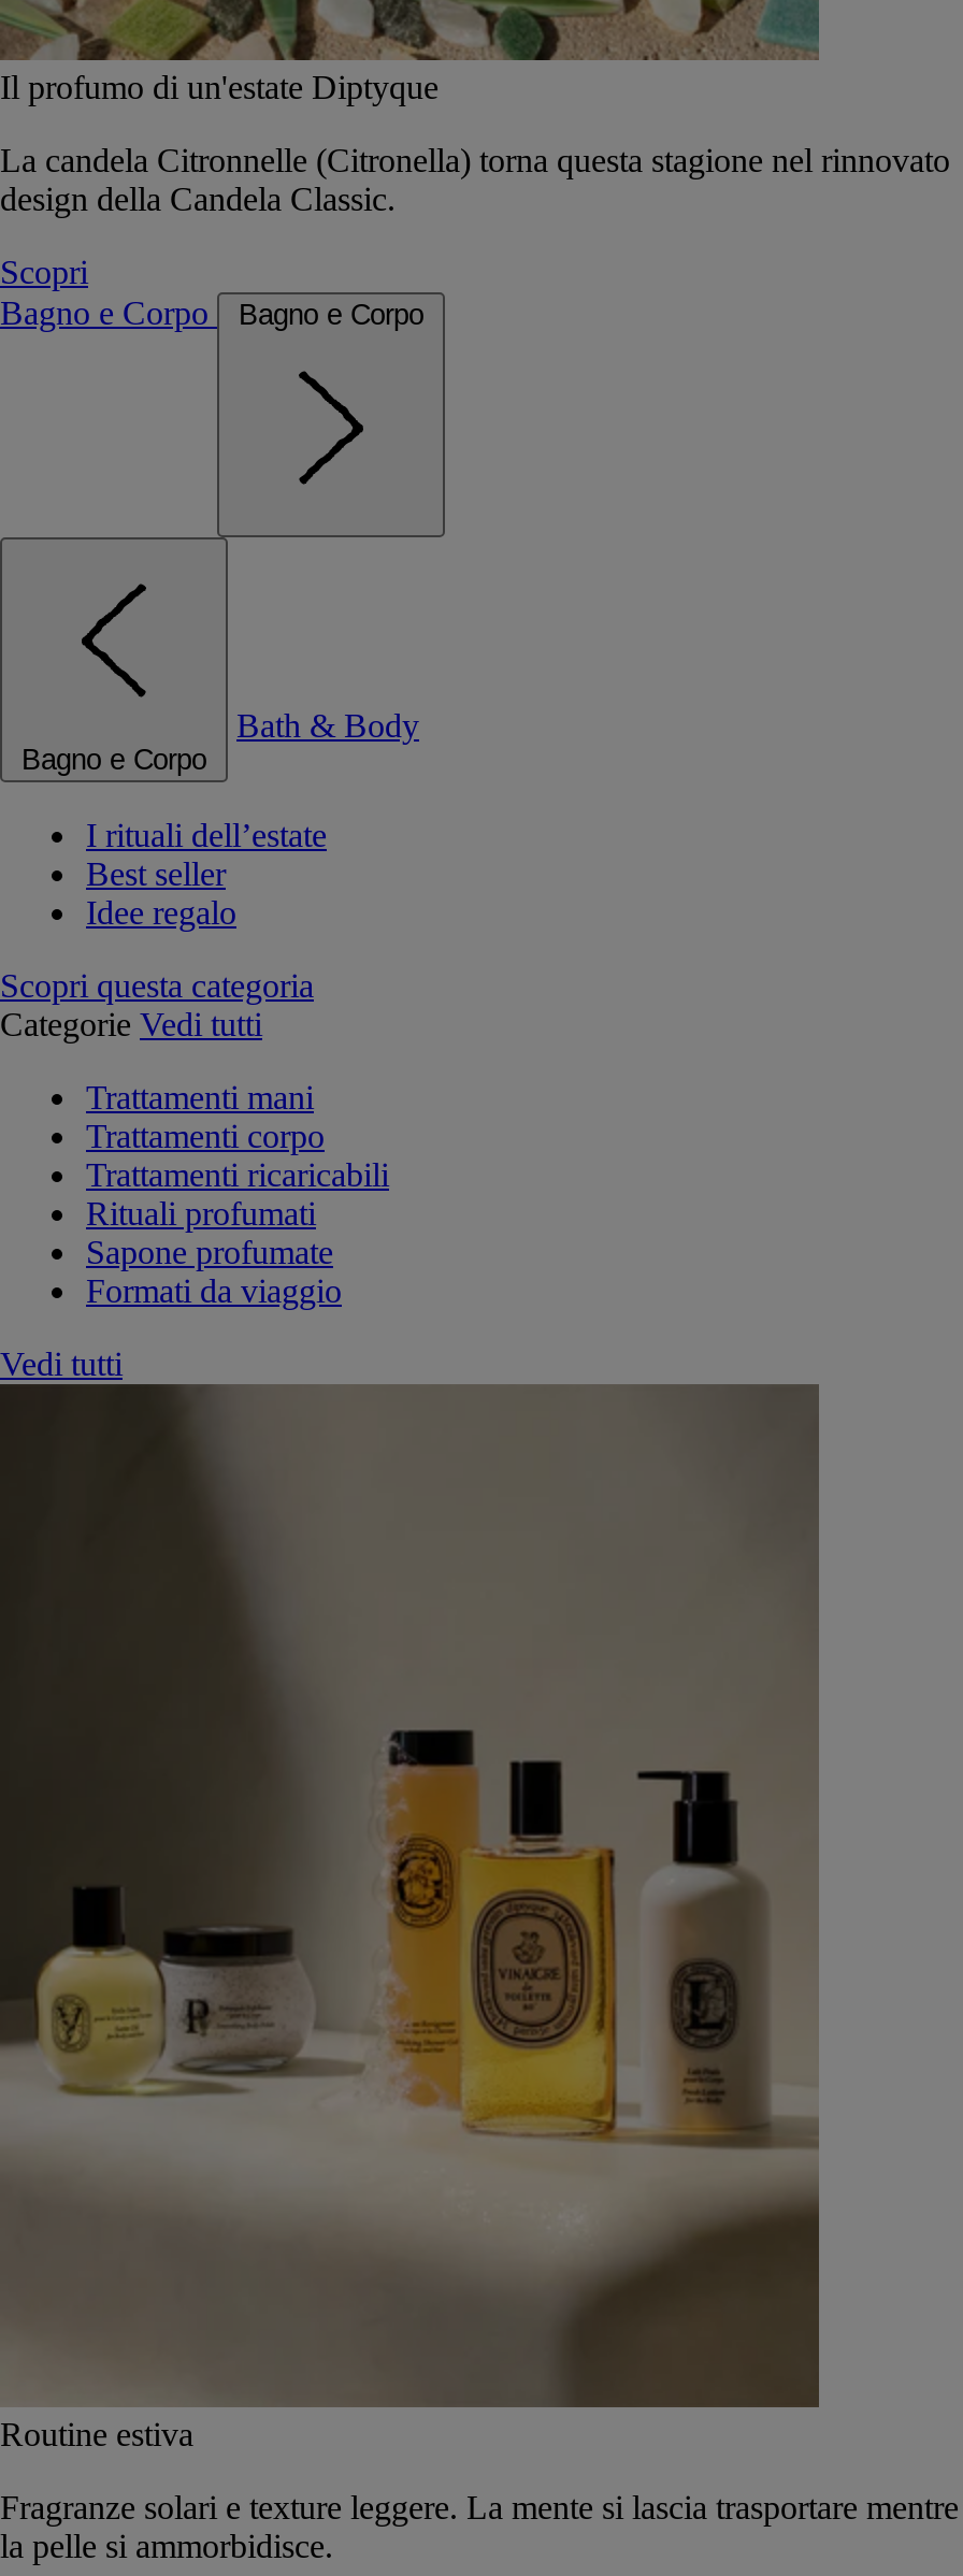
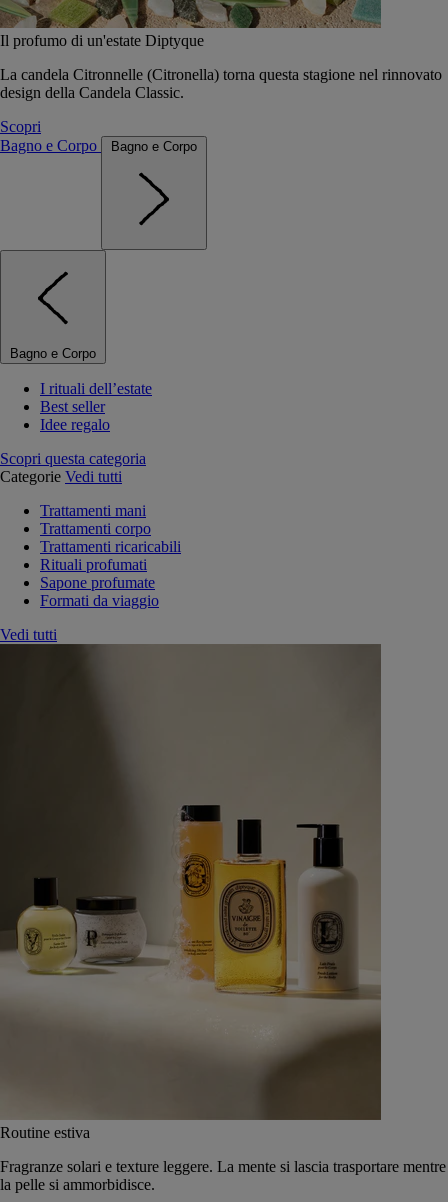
[236,707,419,744] Bath & Body -> none

